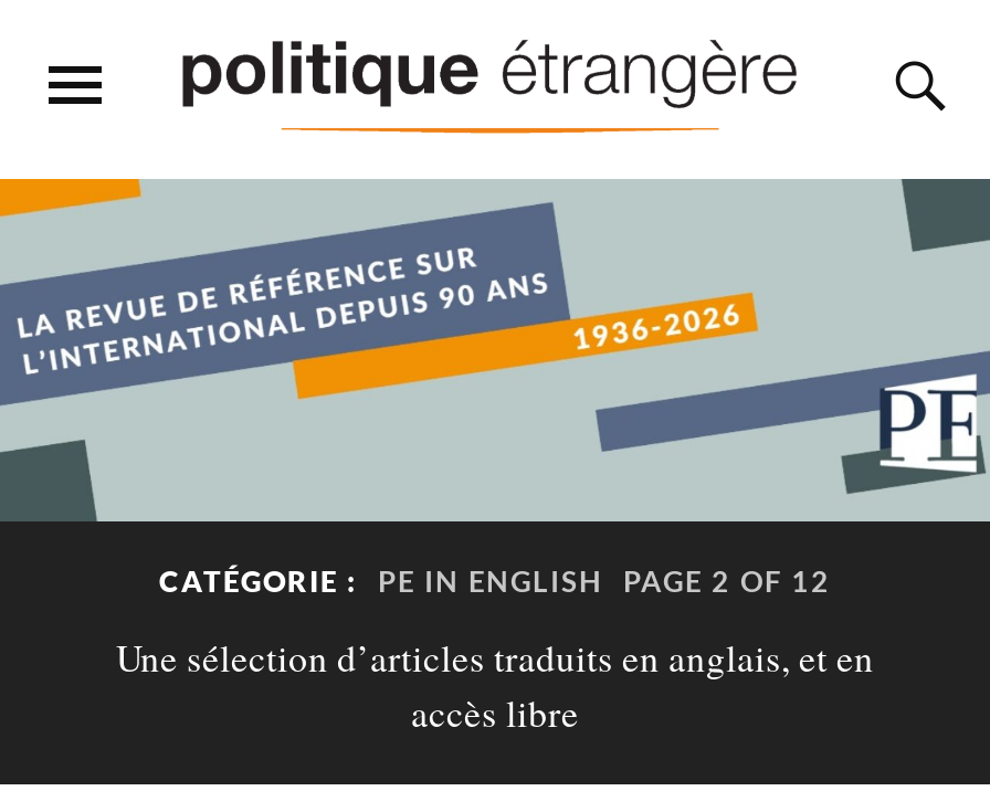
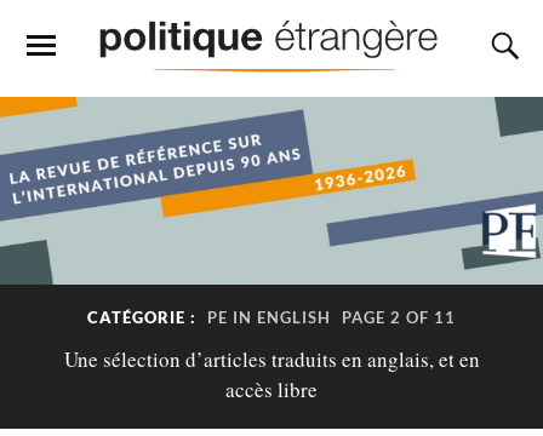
[159,564,831,599] CATÉGORIE : PE IN ENGLISH PAGE 2 OF 12 -> [87,308,456,327] CATÉGORIE : PE IN ENGLISH PAGE 2 OF 11

